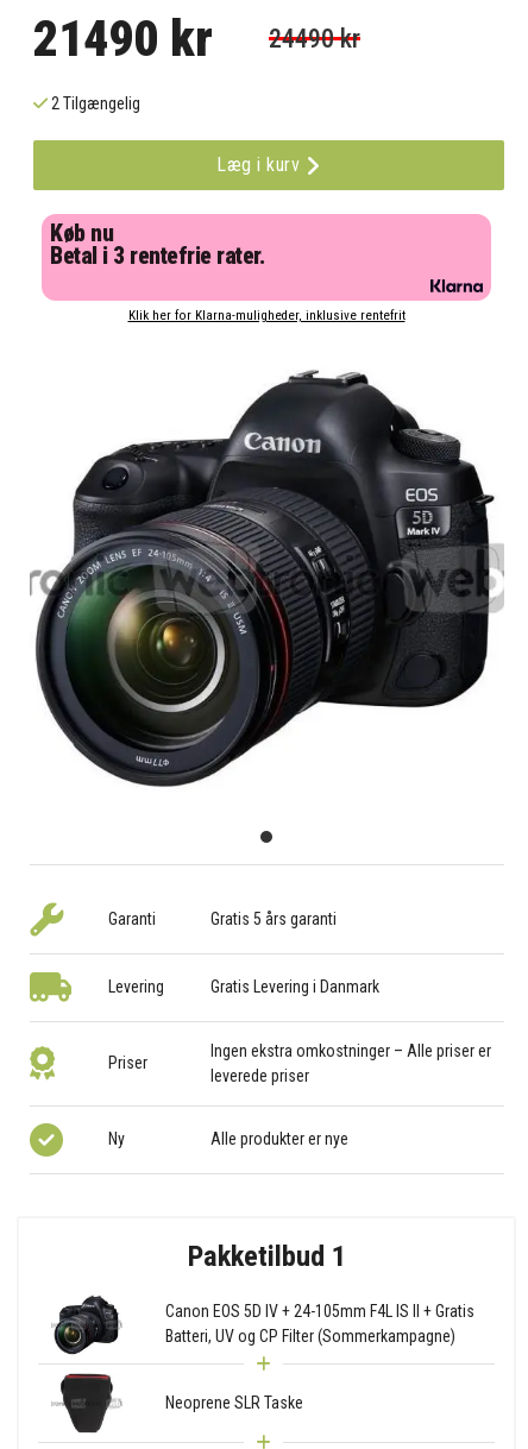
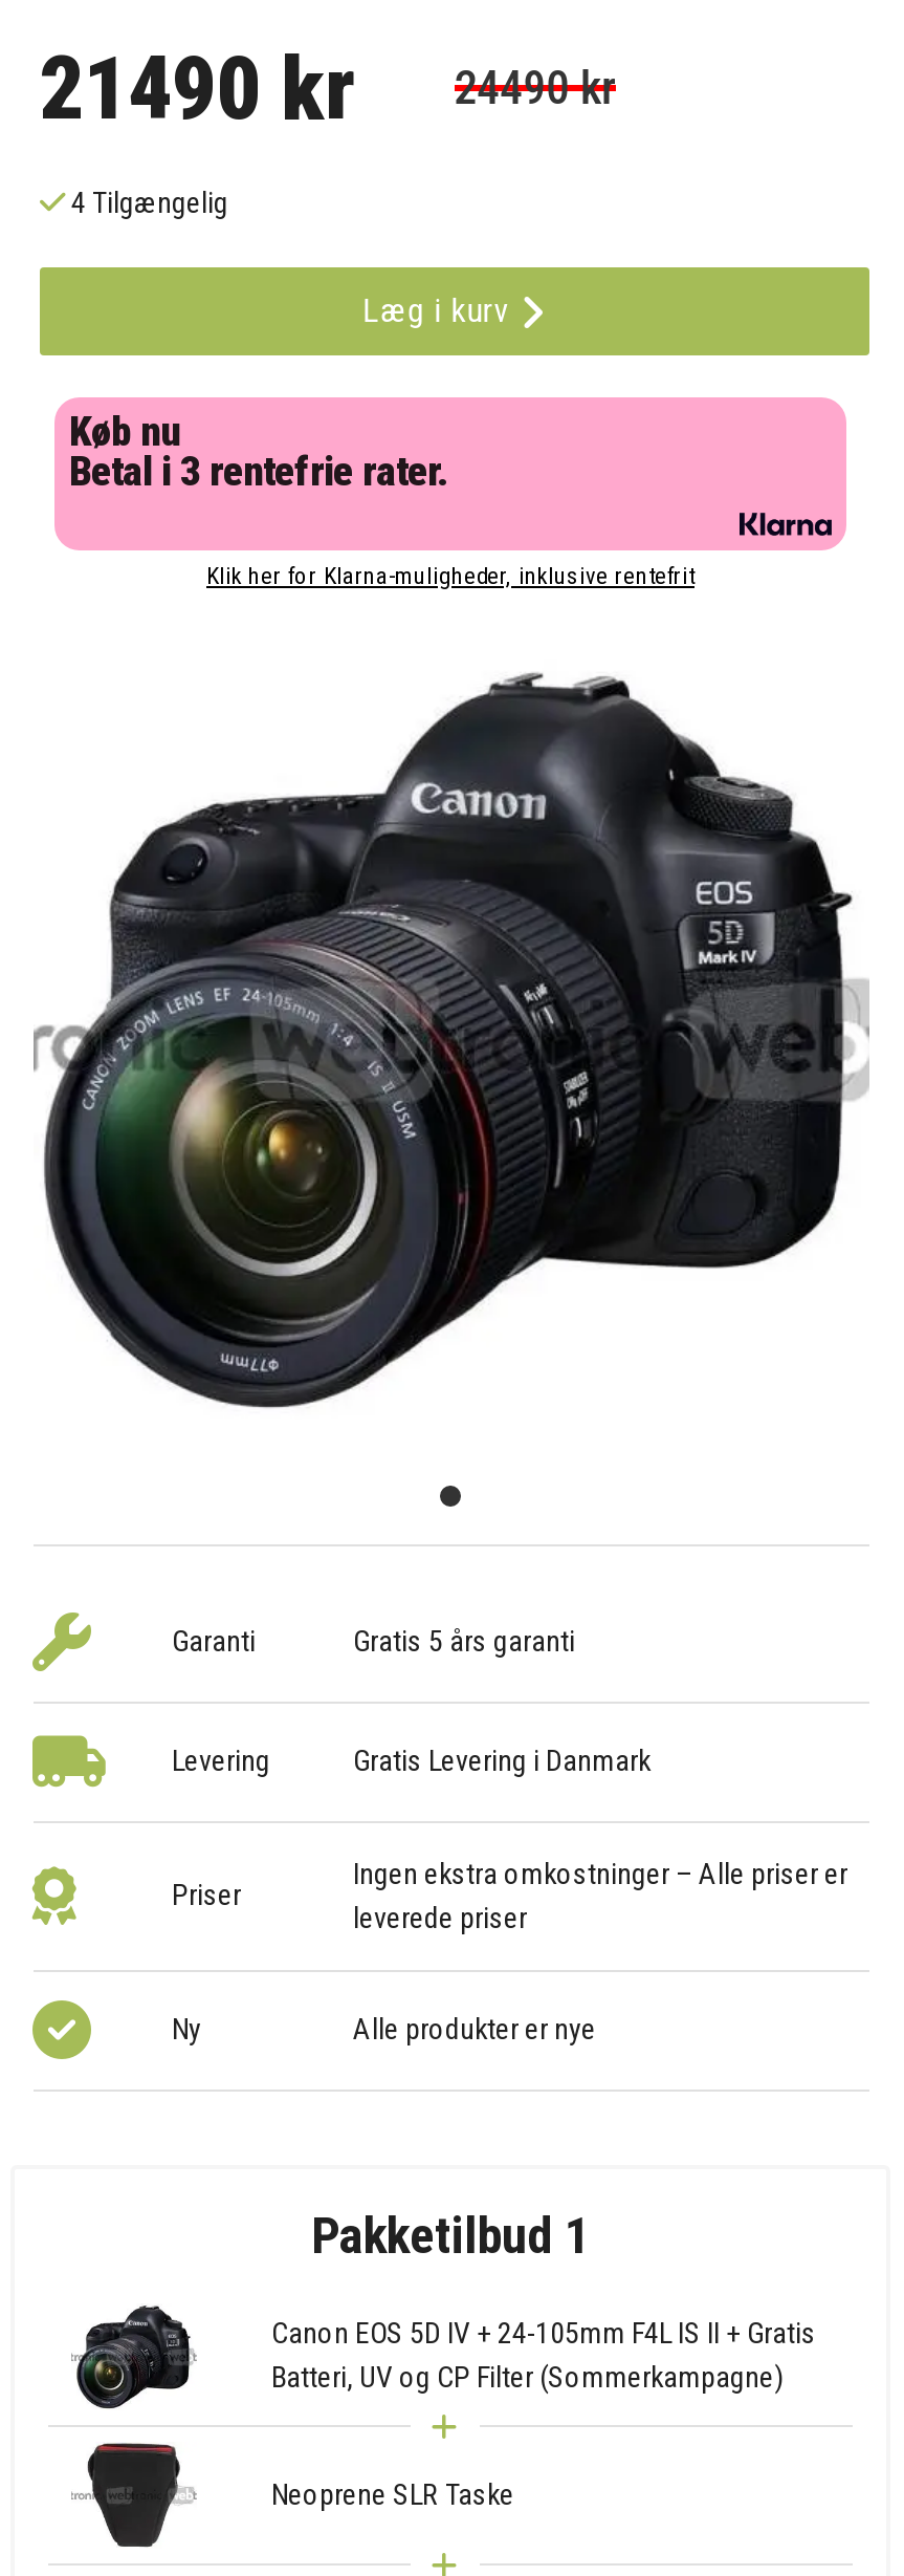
[48,94,140,113] 2 Tilgængelig -> [65,186,228,220] 4 Tilgængelig

